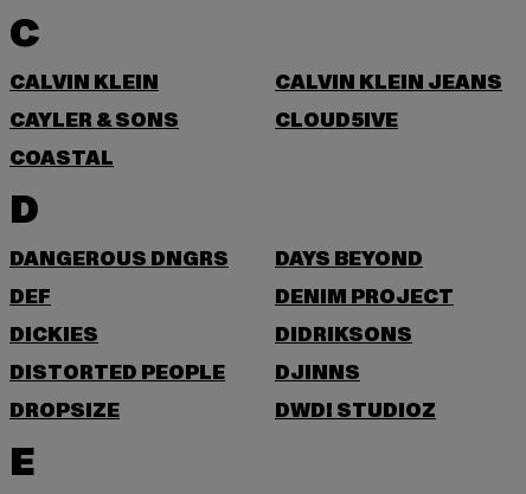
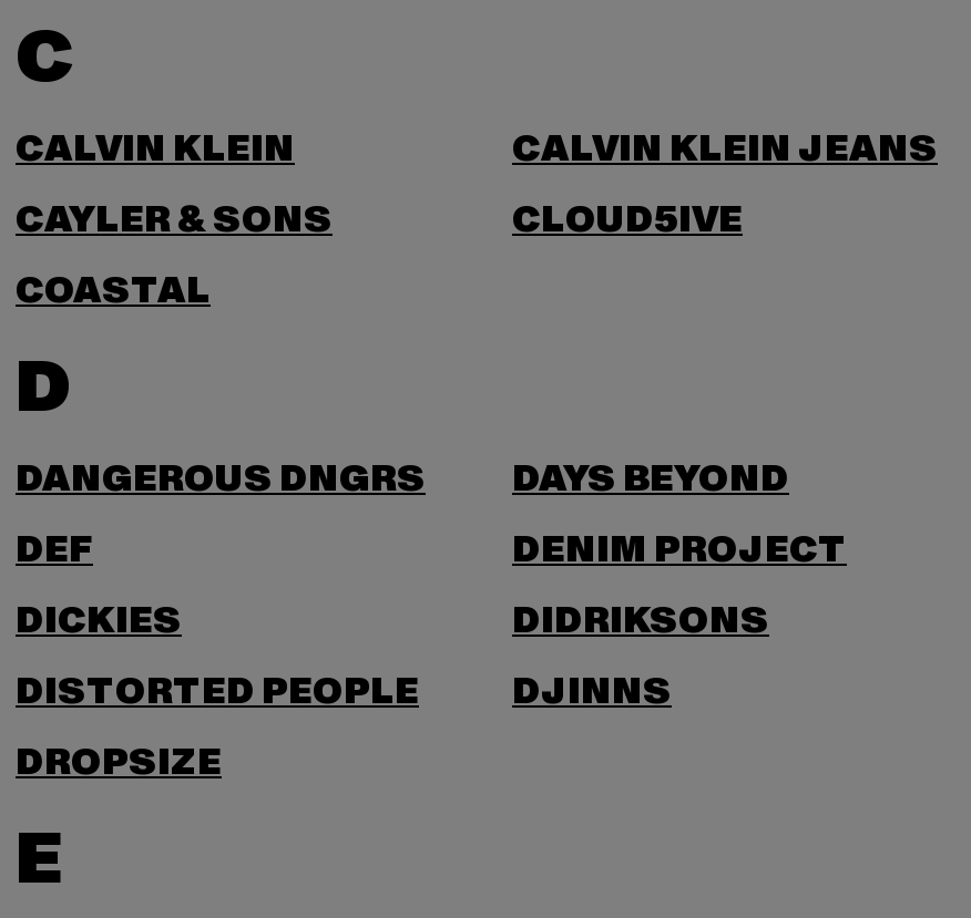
[275,398,436,424] DWD! STUDIOZ -> none

